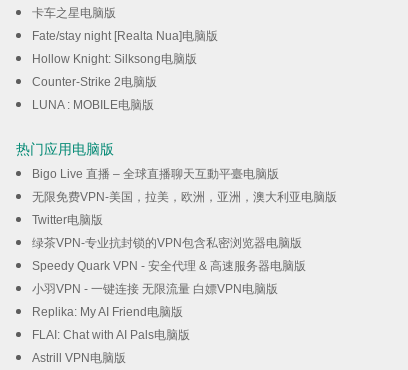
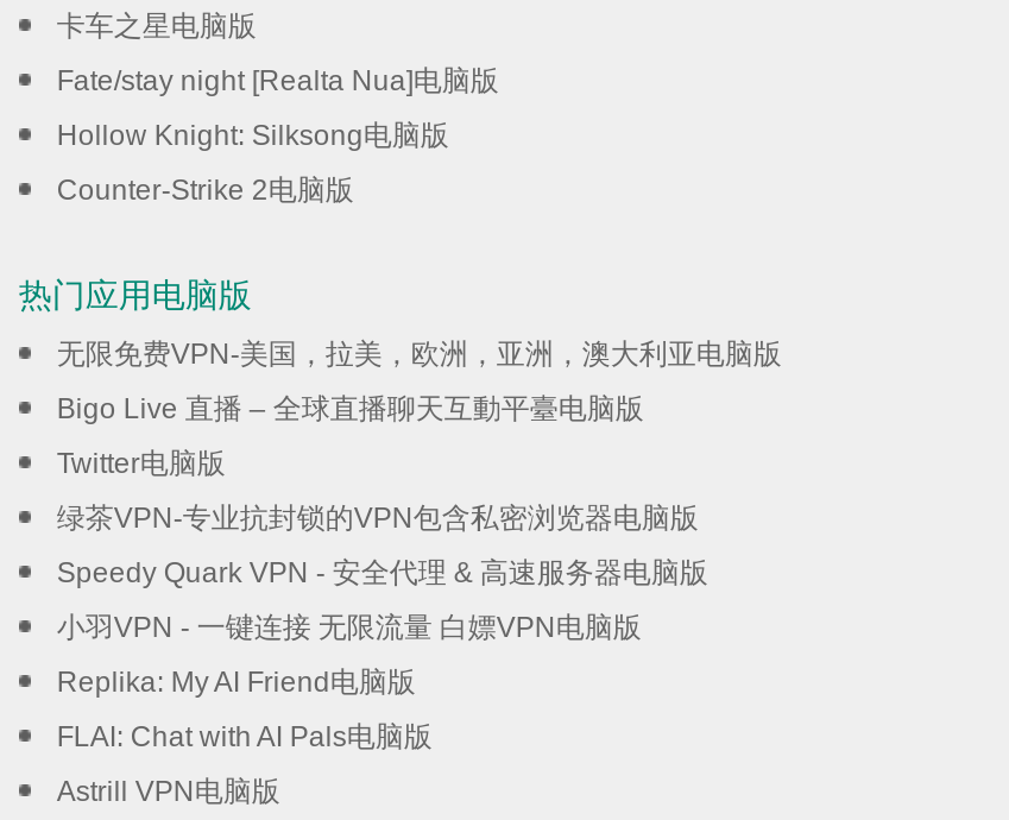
[32,98,154,112] LUNA : MOBILE电脑版 -> none
moved [32,190,337,204] -> [57,338,782,372]: 无限免费VPN-美国，拉美，欧洲，亚洲，澳大利亚电脑版

